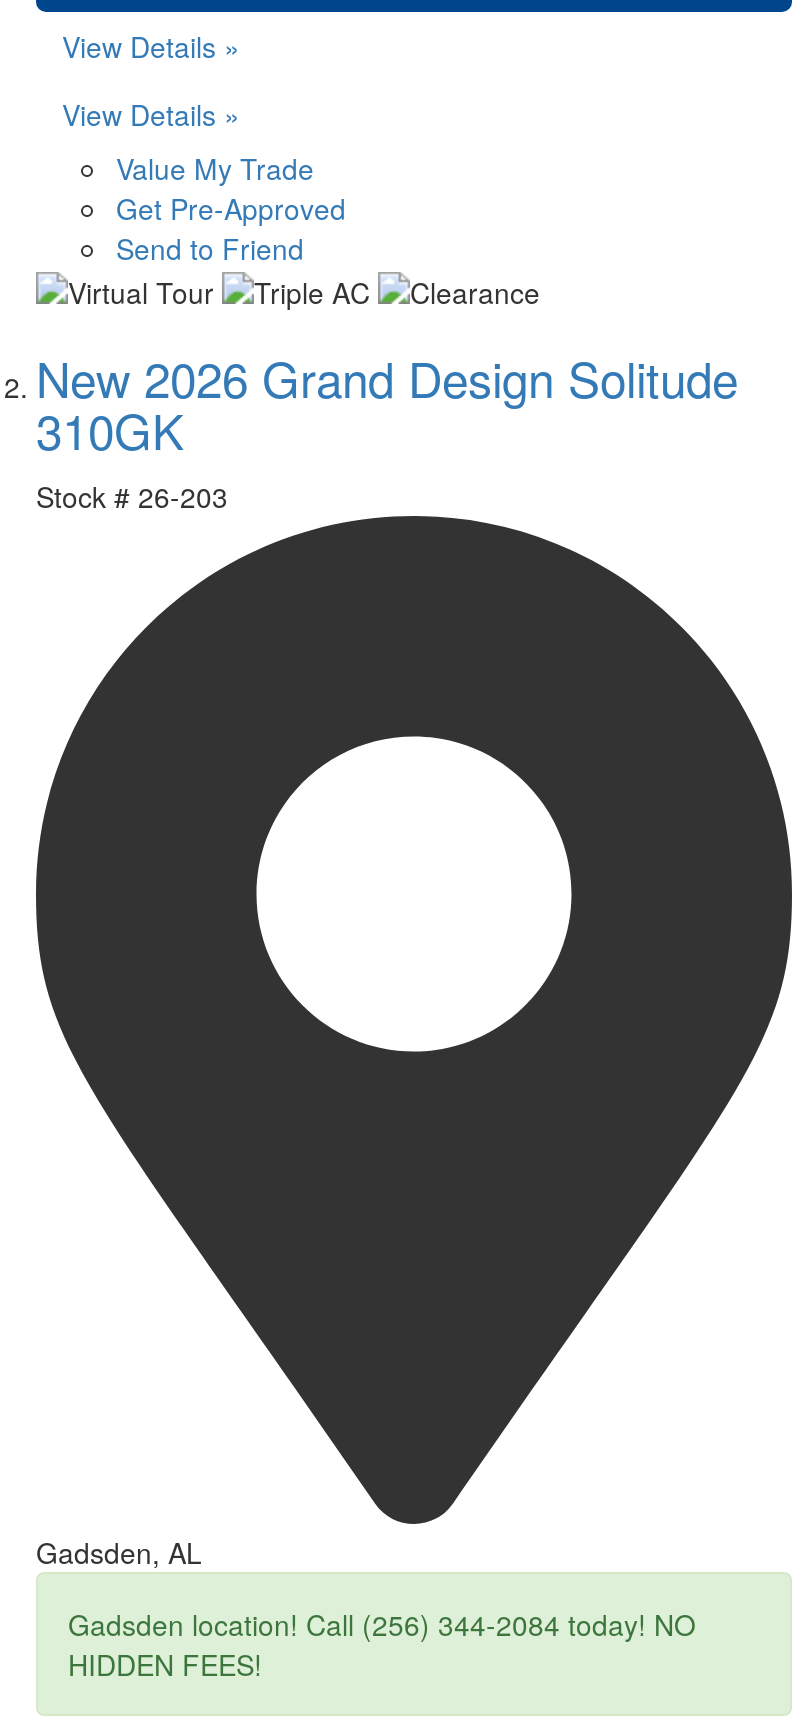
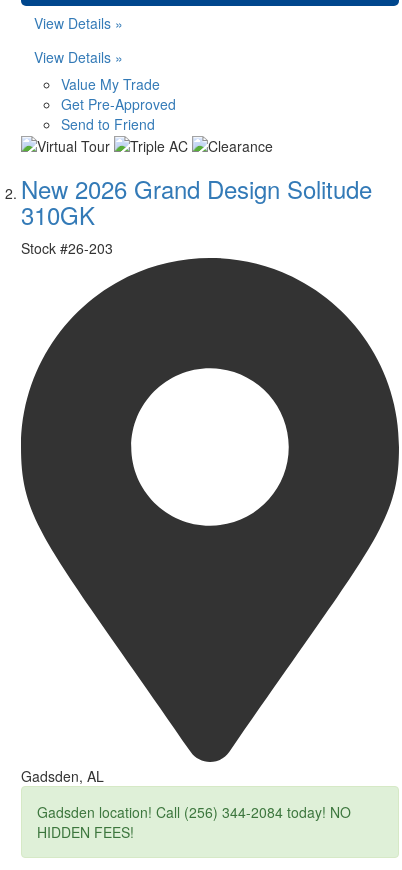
[36,477,228,517] Stock # 26-203 -> [21,238,113,258] Stock #26-203

